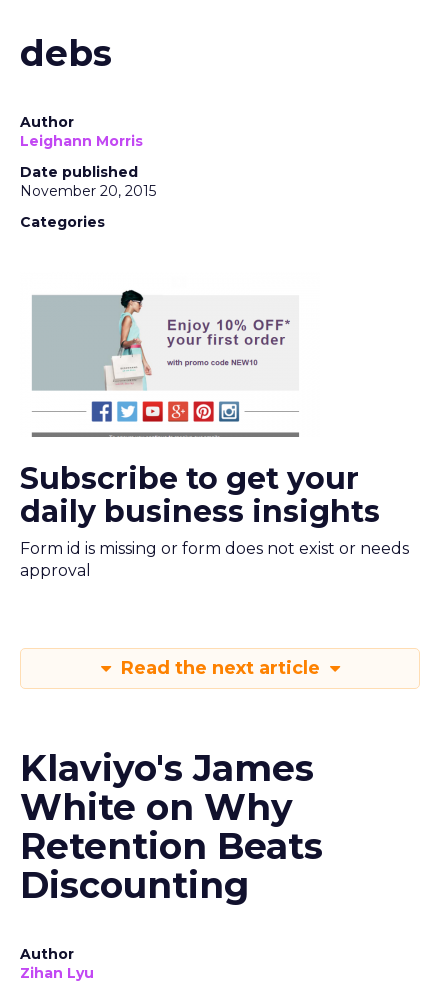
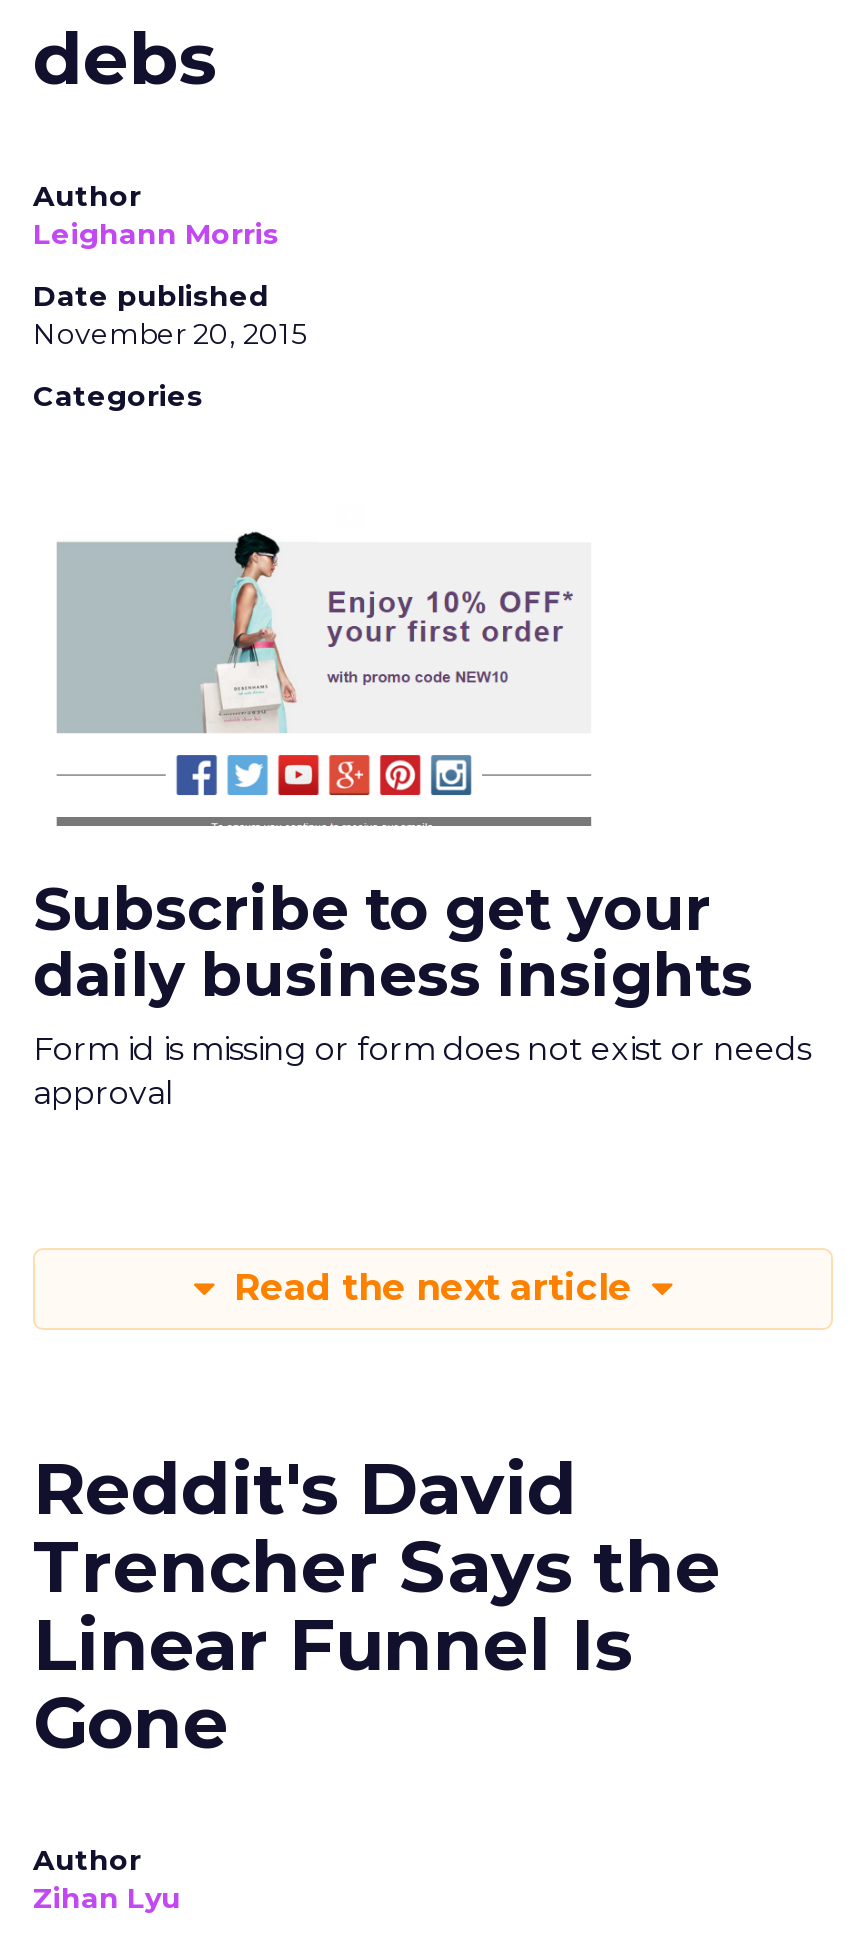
[20,746,323,907] Klaviyo's James | White on Why | Retention Beats | Discounting -> [33,1444,721,1766] Reddit's David | Trencher Says the | Linear Funnel Is | Gone

